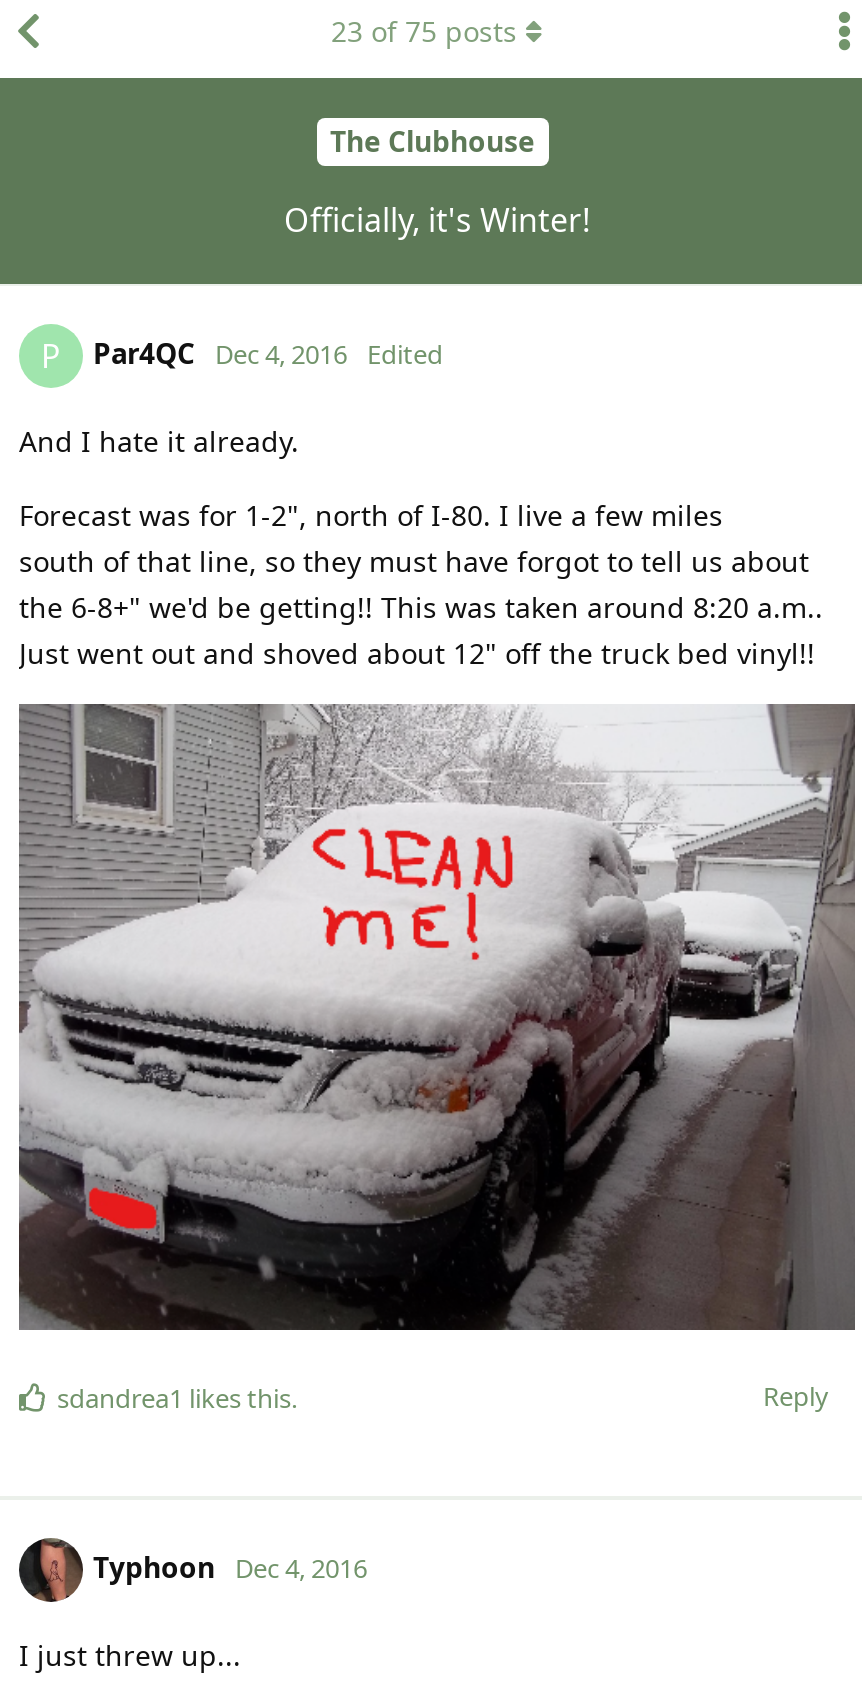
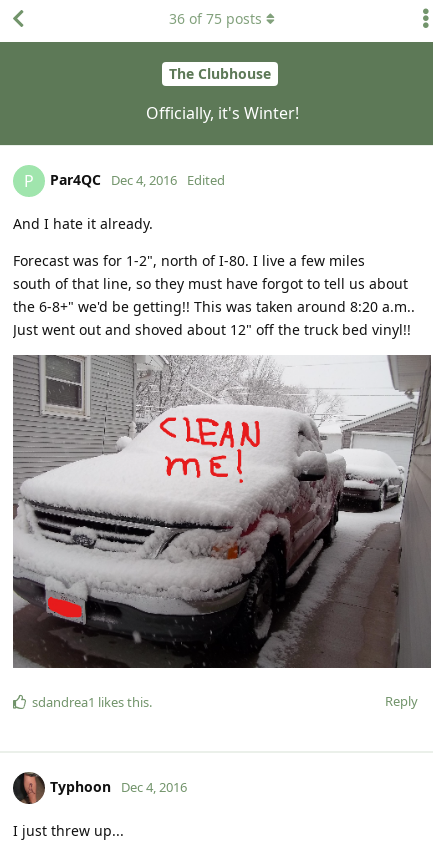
[331,12,517,50] 23 of 75 posts -> [169,9,262,28] 36 of 75 posts

